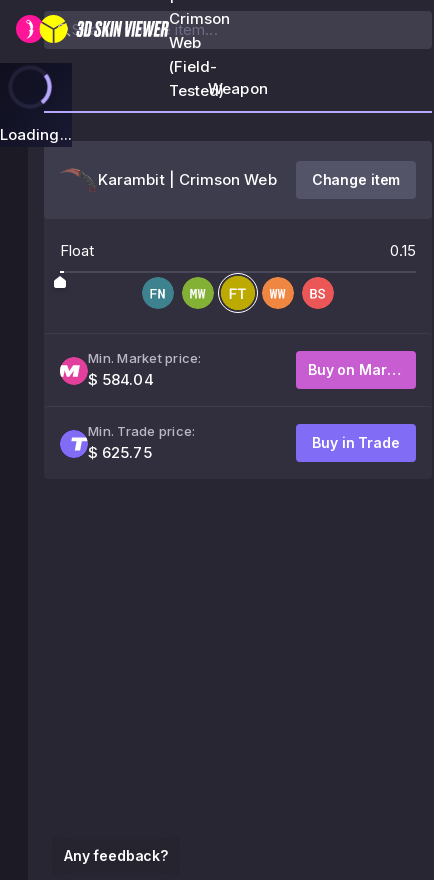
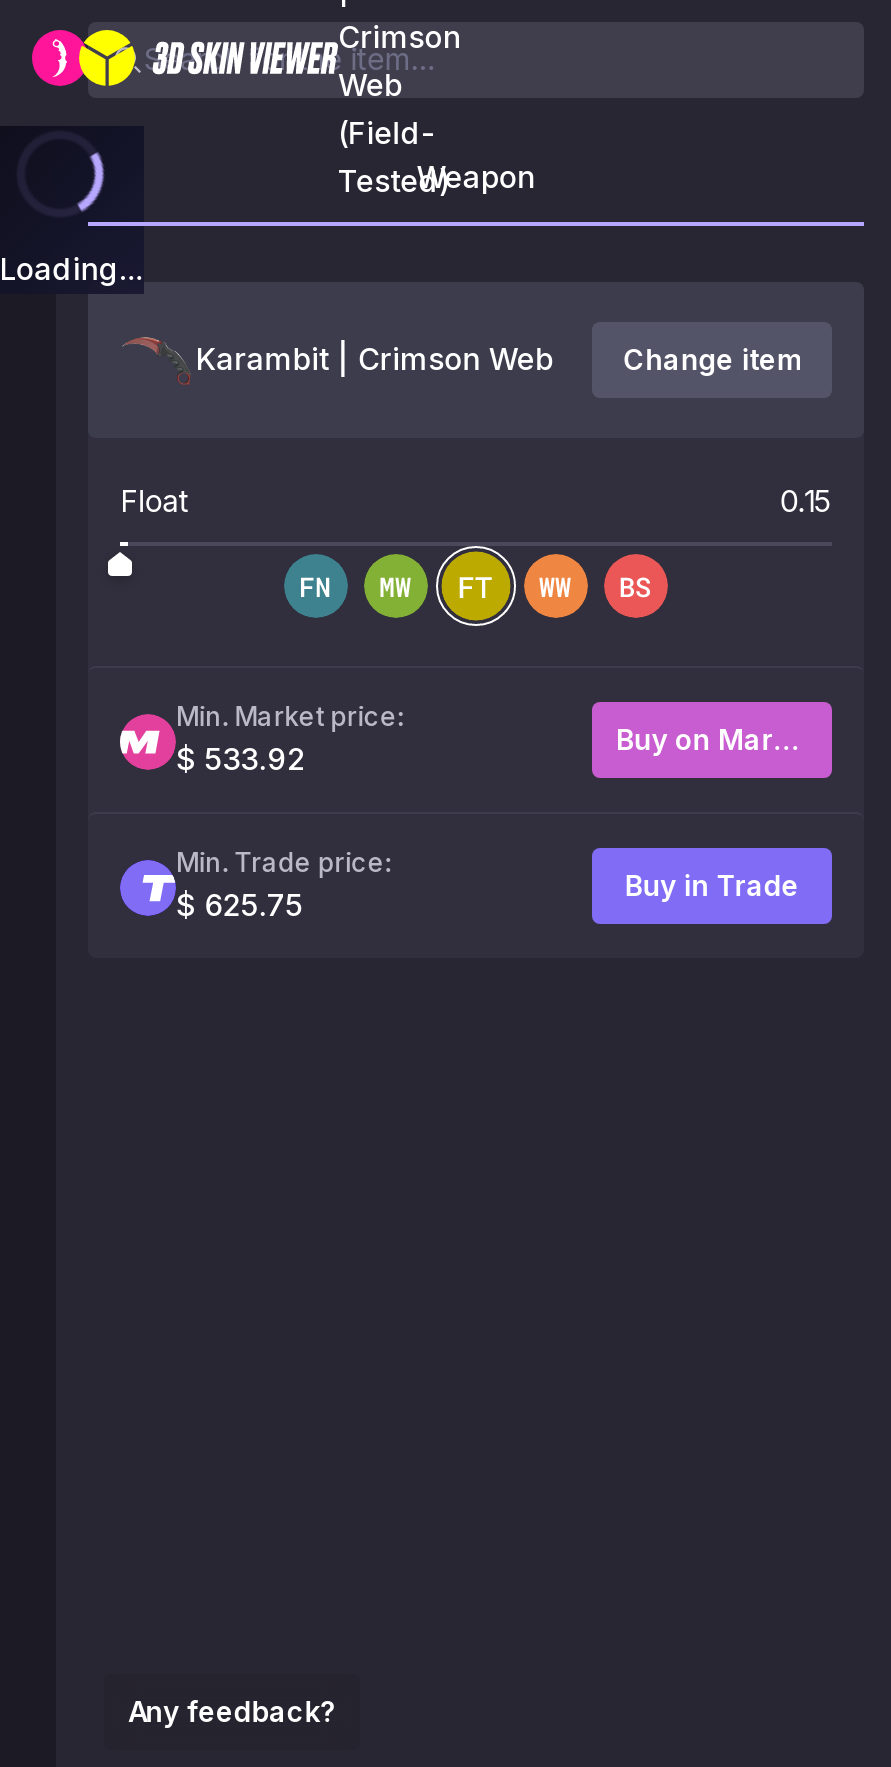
[88,370,154,389] $ 584.04 -> [176,740,305,778] $ 533.92

